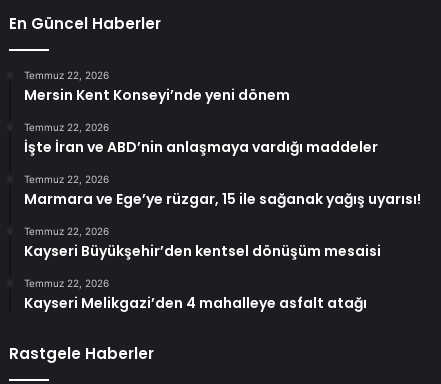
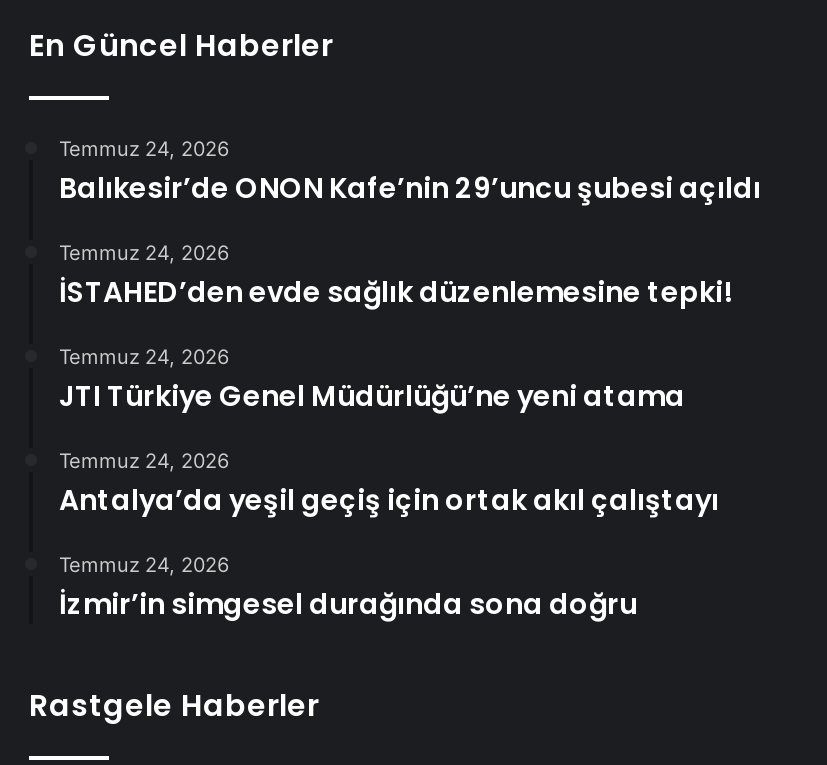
[24,68,290,104] Temmuz 22, 2026 | Mersin Kent Konseyi’nde yeni dönem -> [59,135,761,207] Temmuz 24, 2026 | Balıkesir’de ONON Kafe’nin 29’uncu şubesi açıldı
[24,120,378,156] Temmuz 22, 2026 | İşte İran ve ABD’nin anlaşmaya vardığı maddeler -> [59,239,731,311] Temmuz 24, 2026 | İSTAHED’den evde sağlık düzenlemesine tepki!
[24,172,421,208] Temmuz 22, 2026 | Marmara ve Ege’ye rüzgar, 15 ile sağanak yağış uyarısı! -> [59,343,685,415] Temmuz 24, 2026 | JTI Türkiye Genel Müdürlüğü’ne yeni atama
[24,224,381,260] Temmuz 22, 2026 | Kayseri Büyükşehir’den kentsel dönüşüm mesaisi -> [59,447,719,519] Temmuz 24, 2026 | Antalya’da yeşil geçiş için ortak akıl çalıştayı
[24,276,367,312] Temmuz 22, 2026 | Kayseri Melikgazi’den 4 mahalleye asfalt atağı -> [59,551,637,623] Temmuz 24, 2026 | İzmir’in simgesel durağında sona doğru

